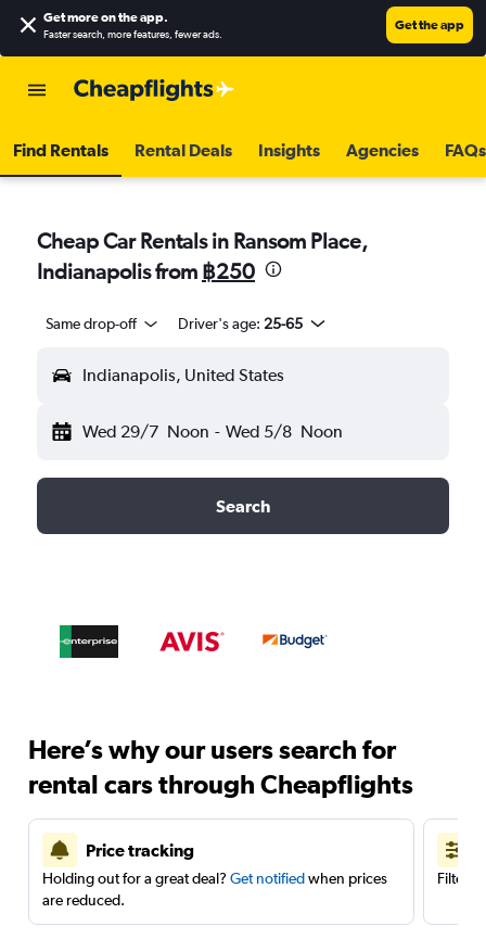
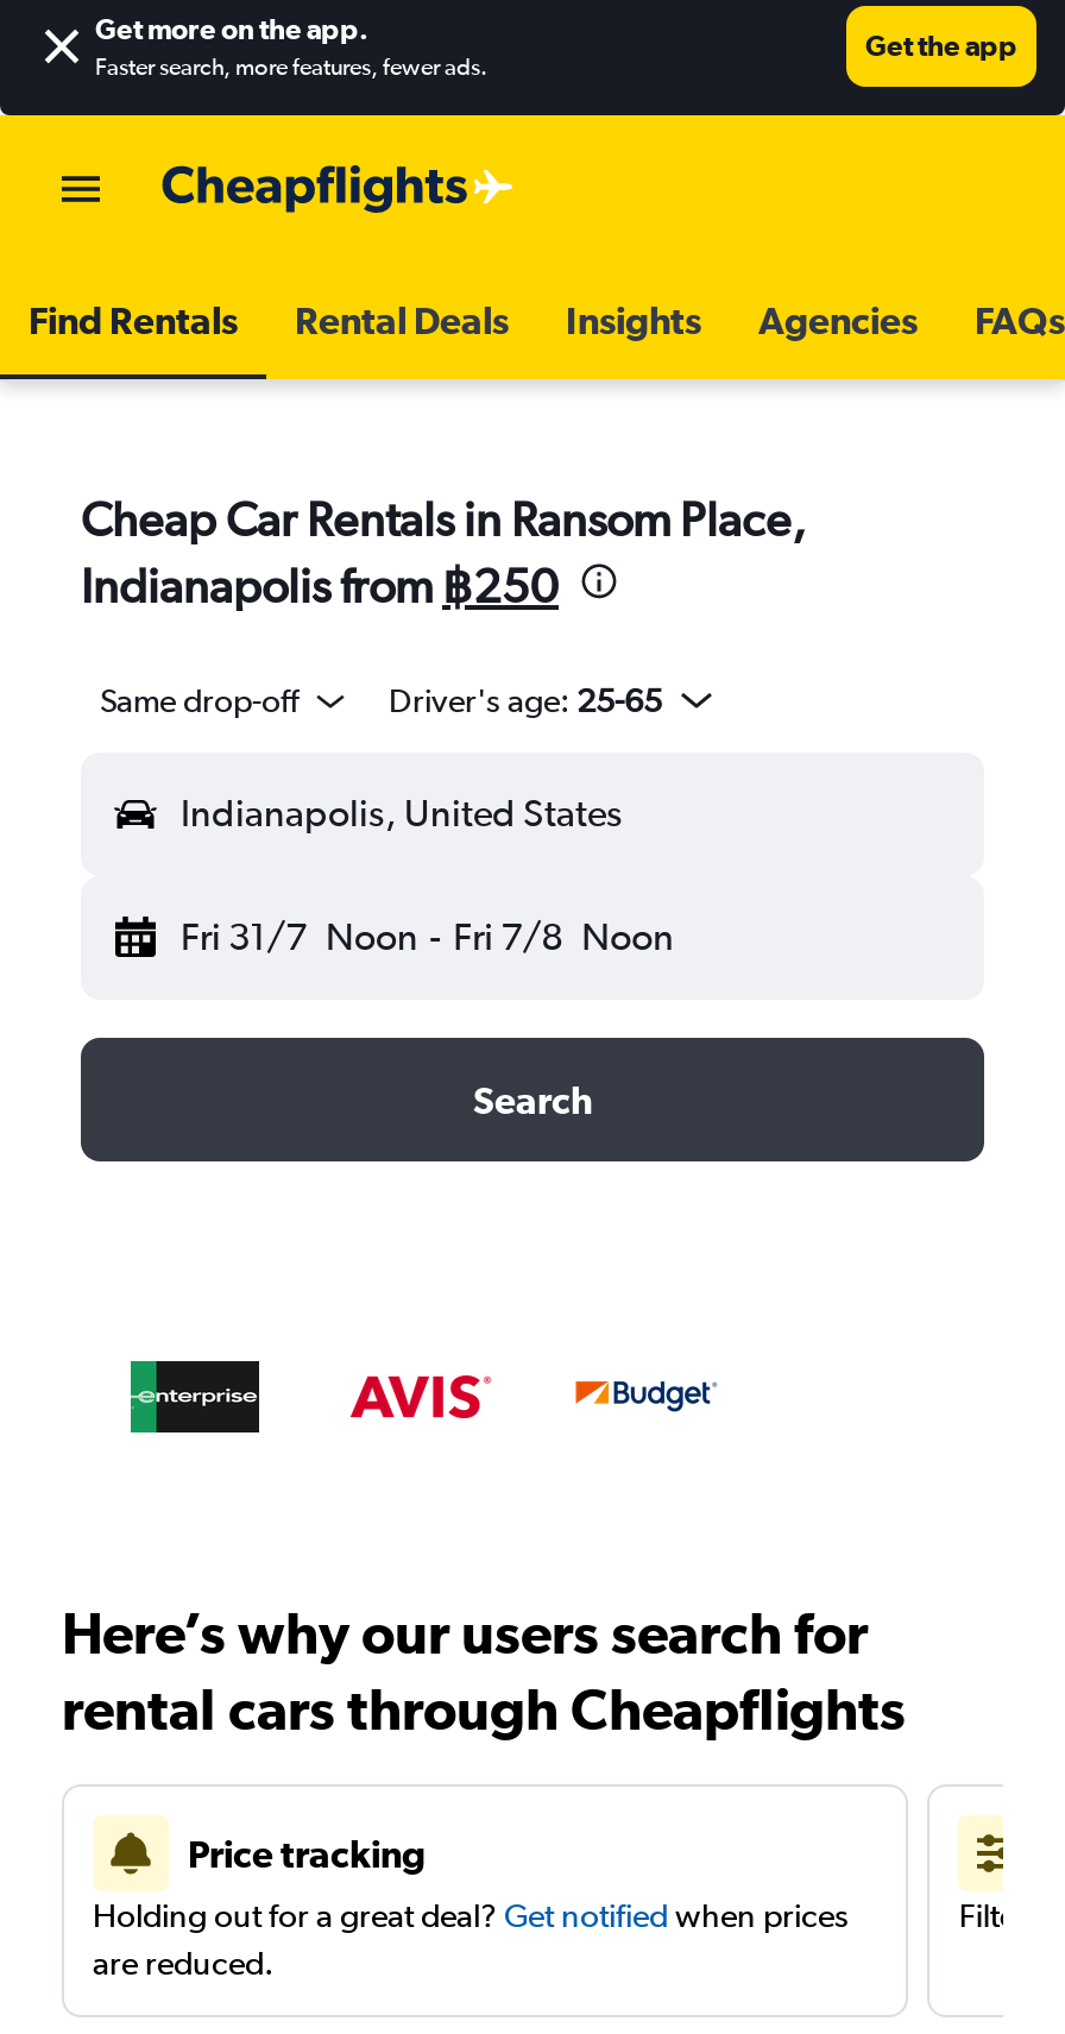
[82,421,342,442] Wed 29/7 Noon - Wed 5/8 Noon -> [181,914,674,959] Fri 31/7 Noon - Fri 7/8 Noon

